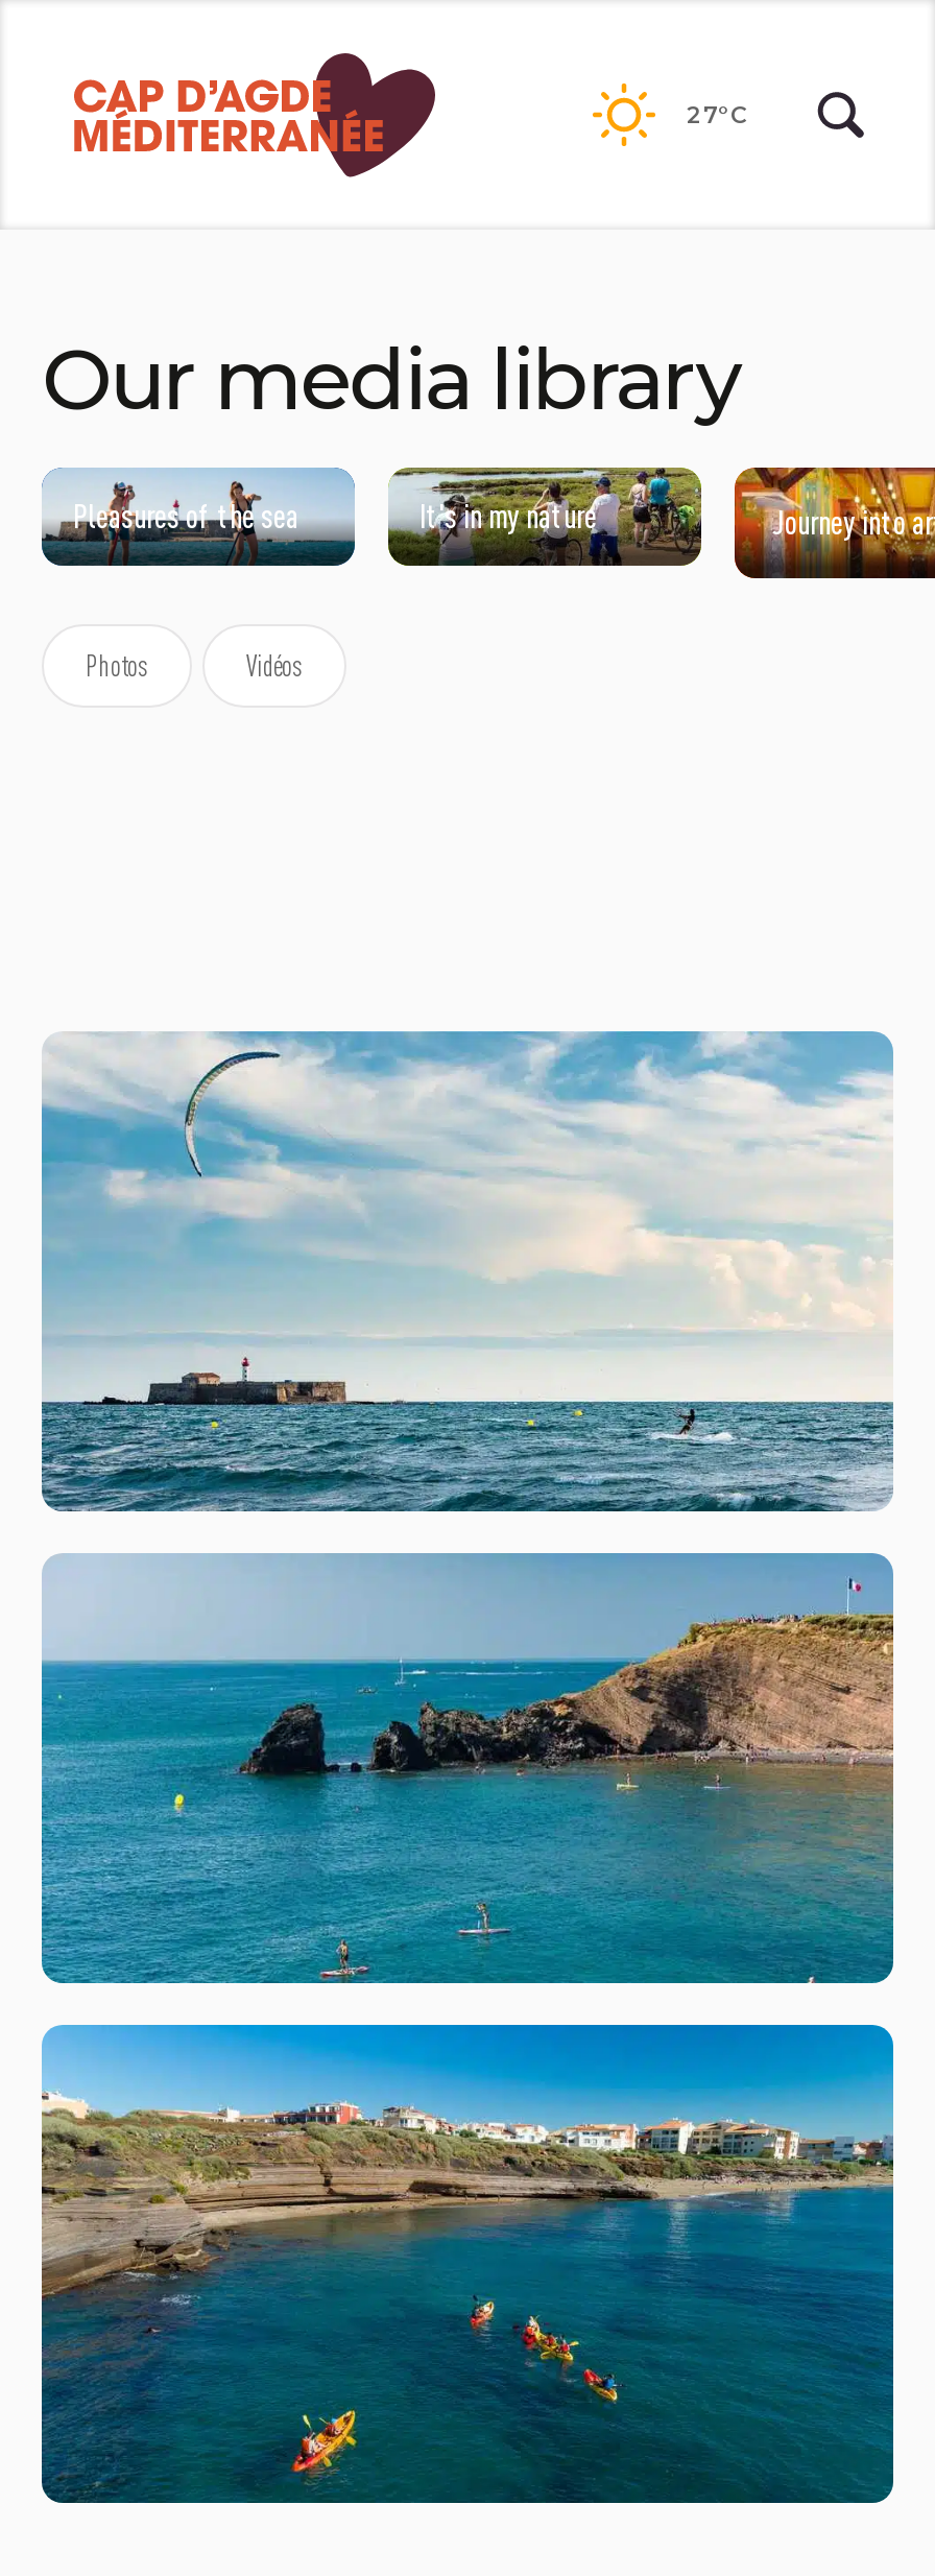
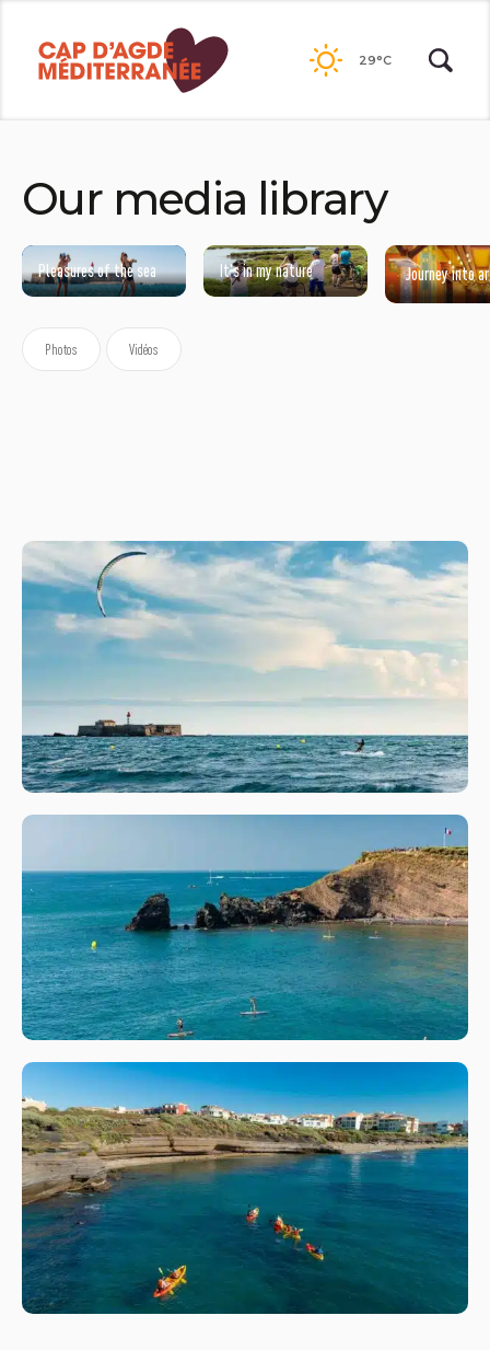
[687,99,747,128] 27°C -> [359,52,392,67] 29°C

